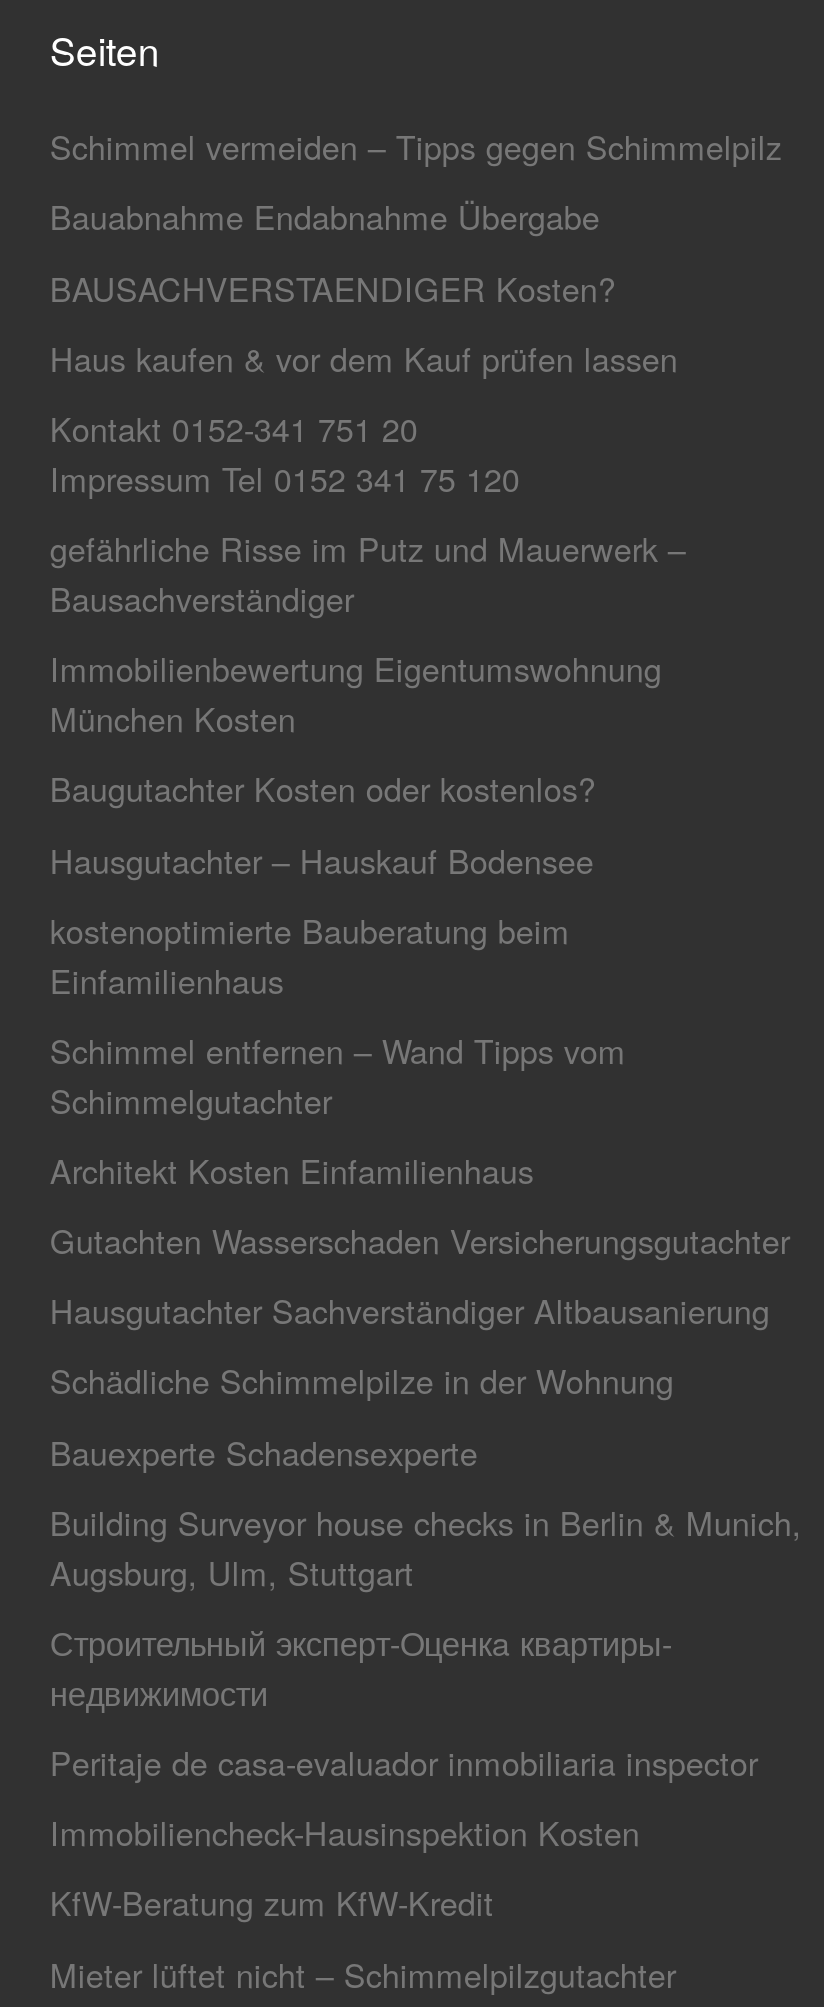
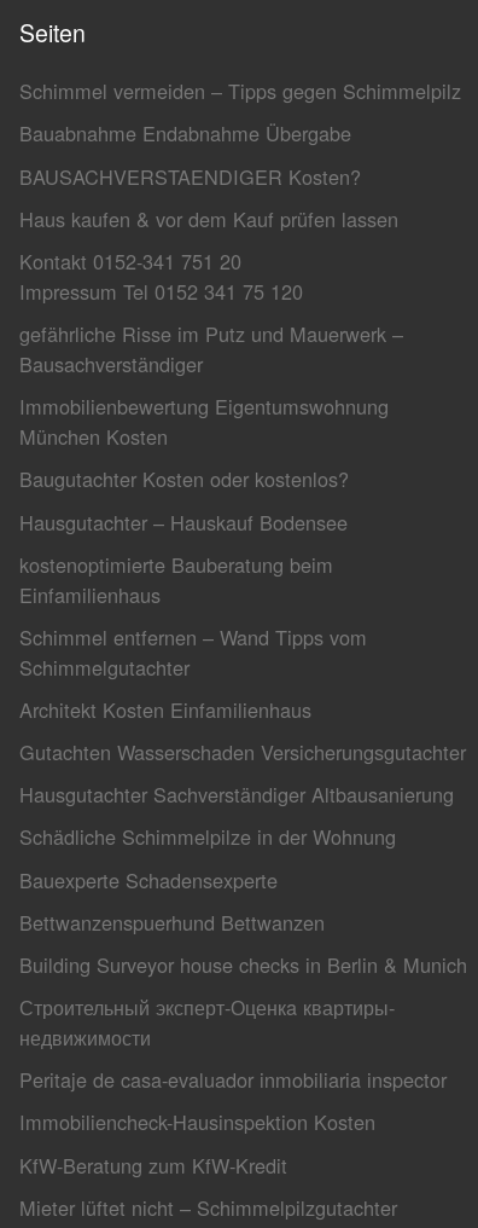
[50,1498,802,1596] Building Surveyor house checks in Berlin & Munich, | Augsburg, Ulm, Stuttgart -> [20,907,467,979] Bettwanzenspuerhund Bettwanzen | Building Surveyor house checks in Berlin & Munich

